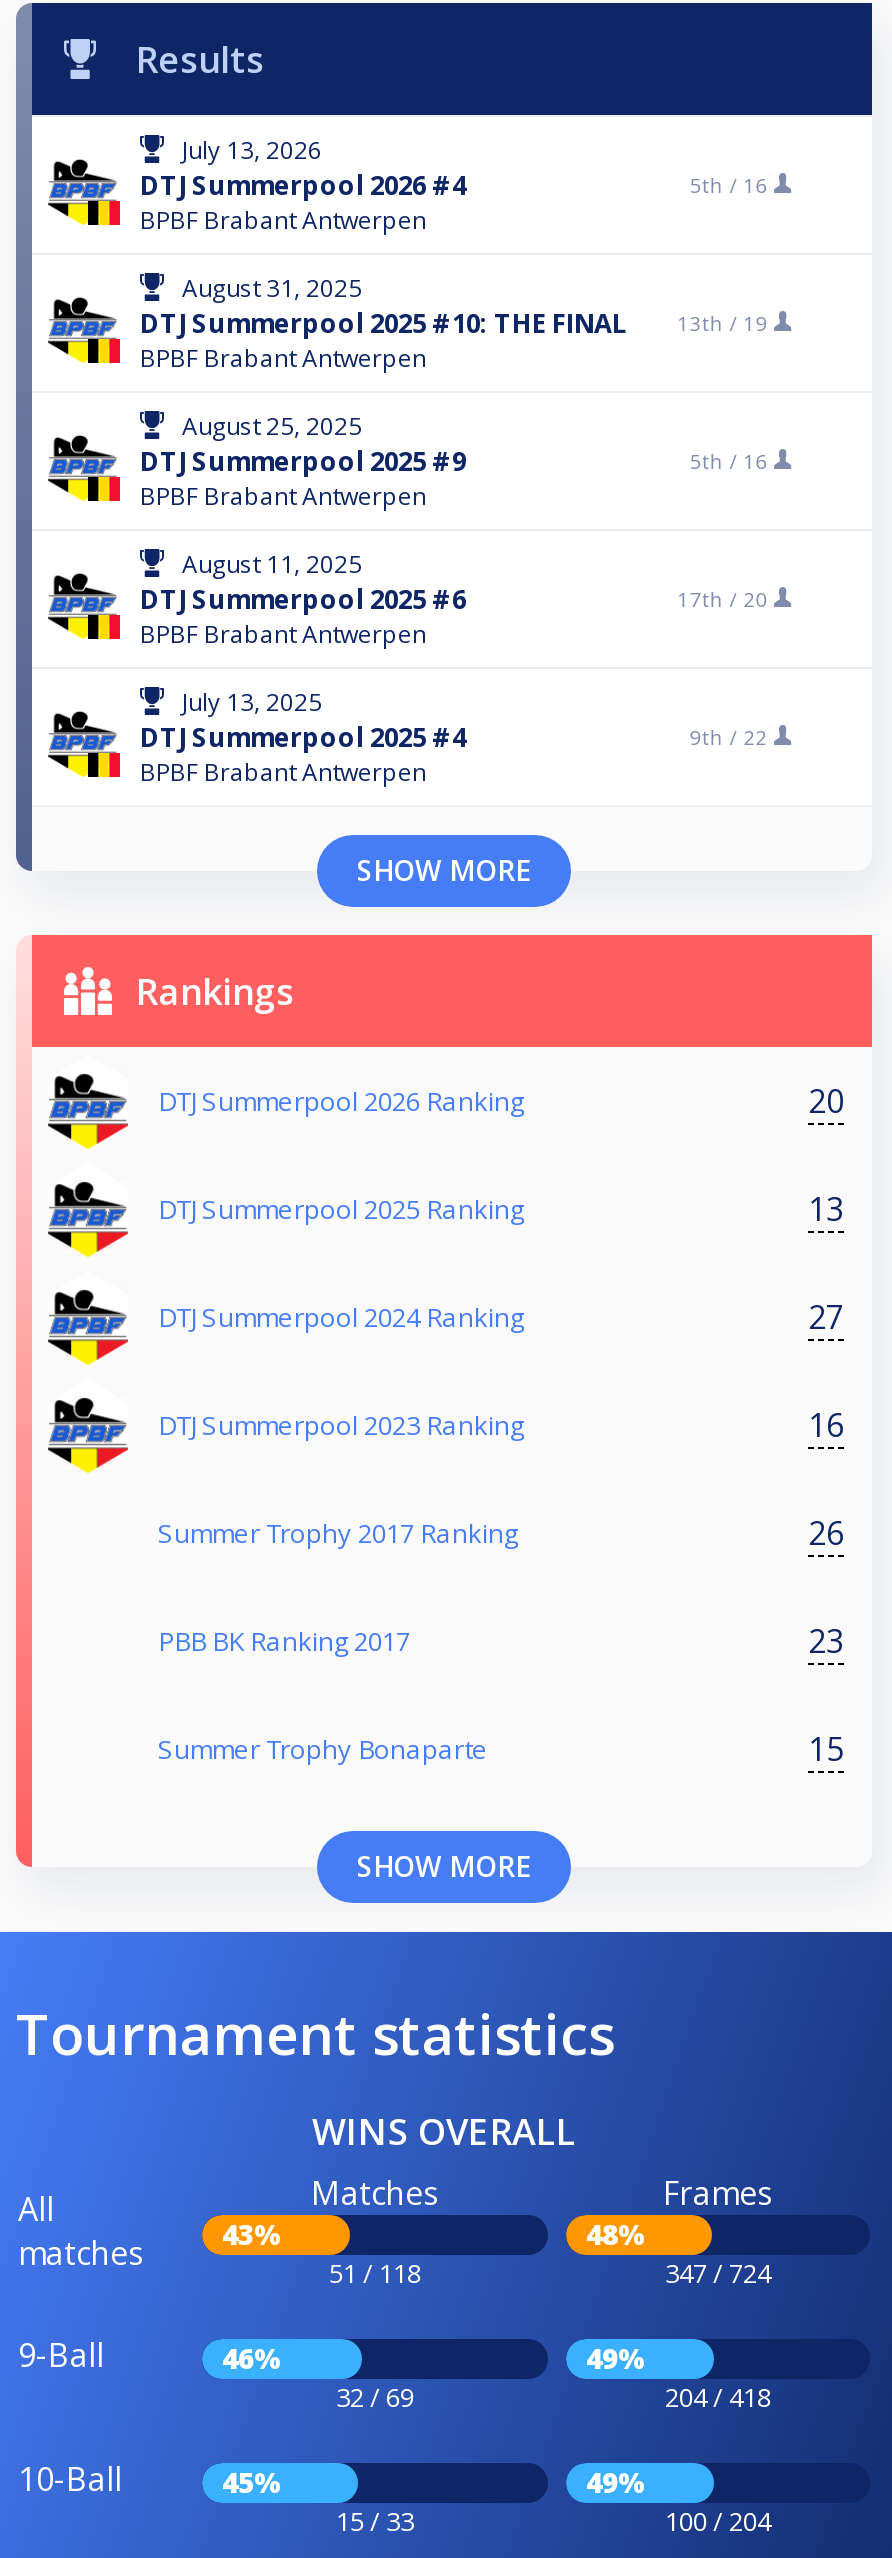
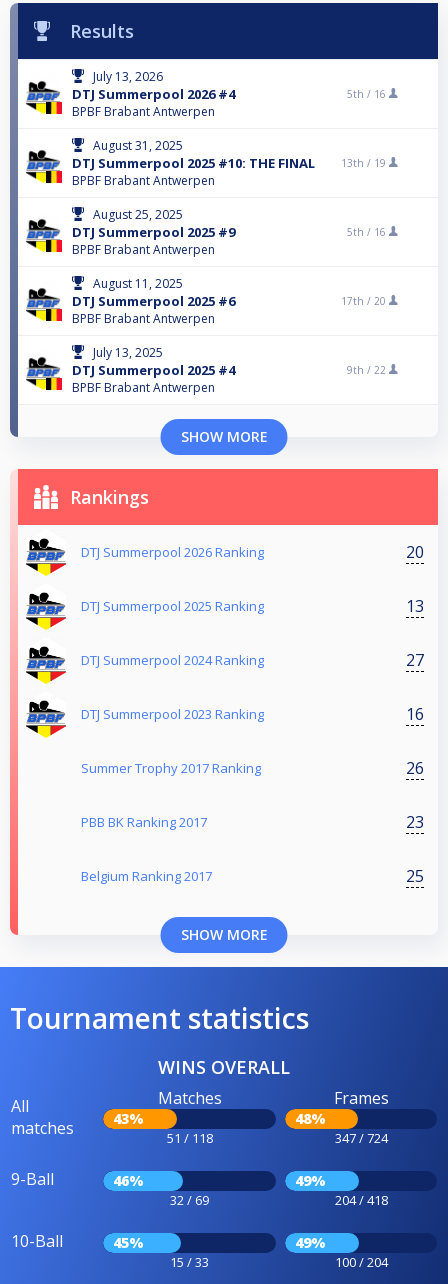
[158,1727,844,1771] Summer Trophy Bonaparte | 15 -> [81,865,424,887] Belgium Ranking 2017 | 25

